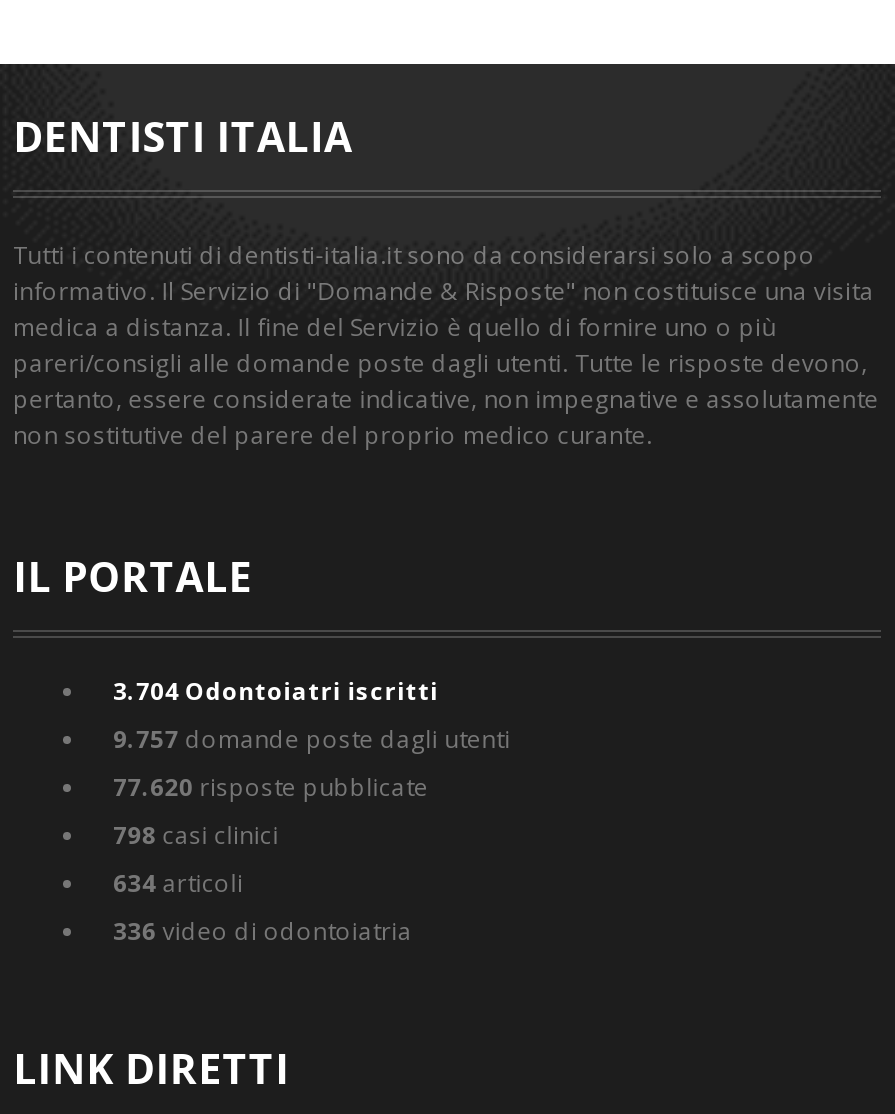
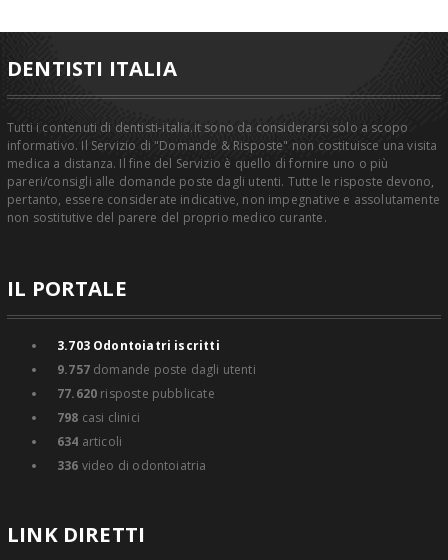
[113,674,438,708] 3.704 Odontoiatri iscritti -> [57,337,220,354] 3.703 Odontoiatri iscritti

